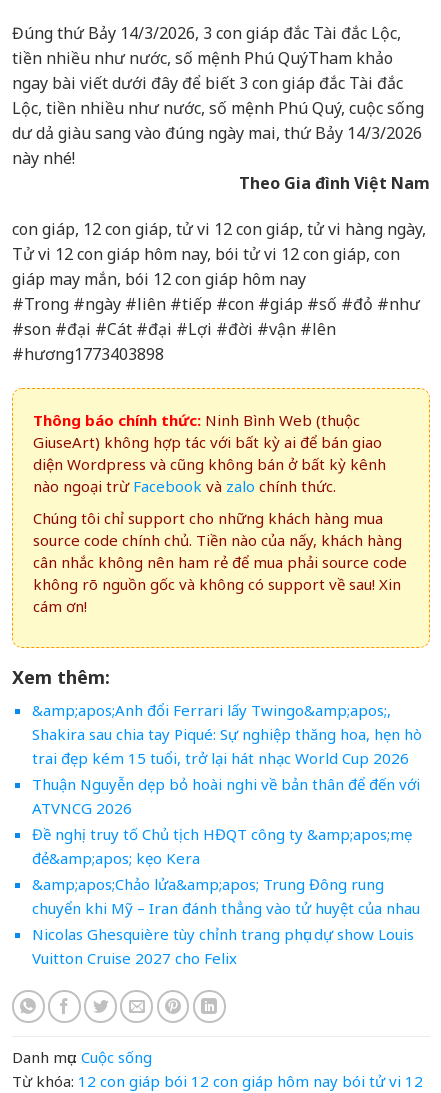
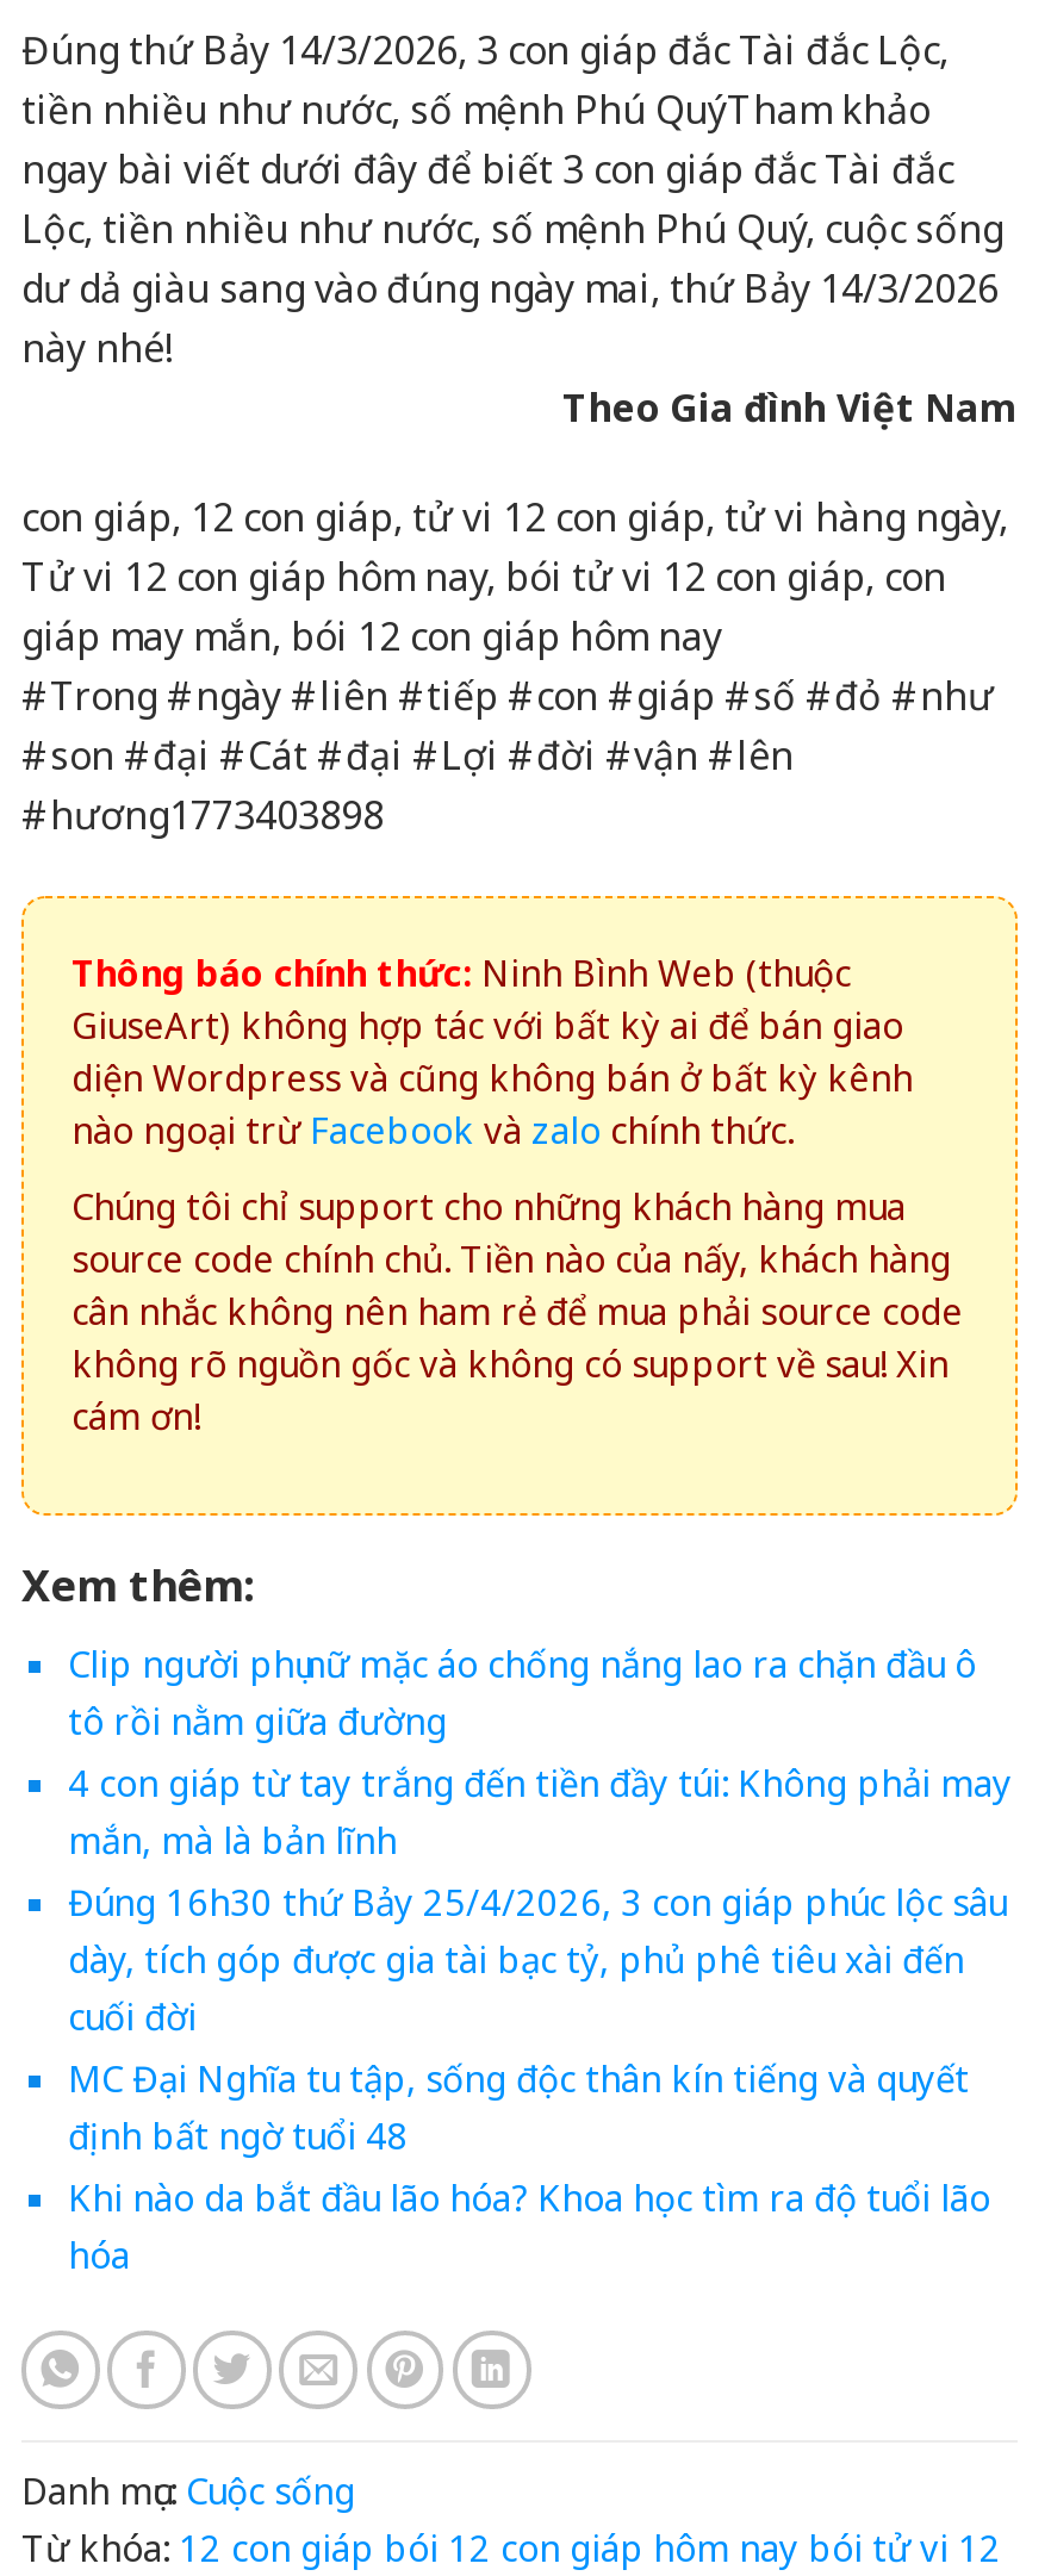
[31,699,421,967] &amp;apos;Anh đổi Ferrari lấy Twingo&amp;apos;, | Shakira sau chia tay Piqué: Sự nghiệp thăng hoa, hẹn hò | trai đẹp kém 15 tuổi, trở lại hát nhạc World Cup 2026 | Thuận Nguyễn dẹp bỏ hoài nghi về bản thân để đến với | ATVNCG 2026 | Đề nghị truy tố Chủ tịch HĐQT công ty &amp;apos;mẹ | đẻ&amp;apos; kẹo Kera | &amp;apos;Chảo lửa&amp;apos; Trung Đông rung | chuyển khi Mỹ – Iran đánh thẳng vào tử huyệt của nhau | Nicolas Ghesquière tùy chỉnh trang phục dự show Louis | Vuitton Cruise 2027 cho Felix -> [68,1638,1012,2277] Clip người phụ nữ mặc áo chống nắng lao ra chặn đầu ô | tô rồi nằm giữa đường | 4 con giáp từ tay trắng đến tiền đầy túi: Không phải may | mắn, mà là bản lĩnh | Đúng 16h30 thứ Bảy 25/4/2026, 3 con giáp phúc lộc sâu | dày, tích góp được gia tài bạc tỷ, phủ phê tiêu xài đến | cuối đời | MC Đại Nghĩa tu tập, sống độc thân kín tiếng và quyết | định bất ngờ tuổi 48 | Khi nào da bắt đầu lão hóa? Khoa học tìm ra độ tuổi lão | hóa

